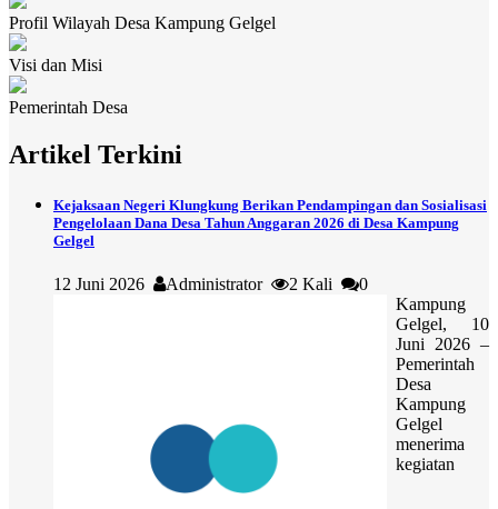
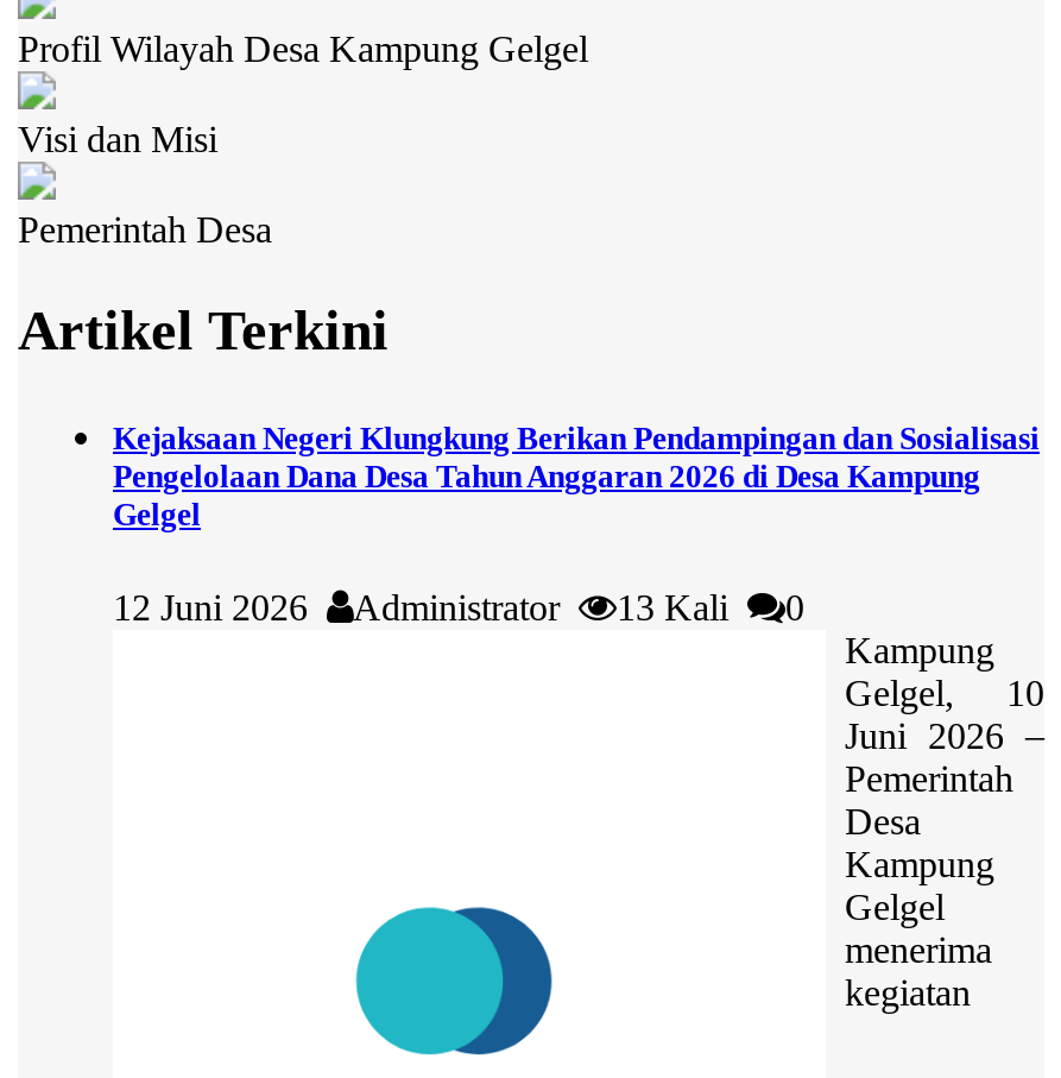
[53,275,372,294] 12 Juni 2026 Administrator 2 Kali 0 -> [113,588,814,628] 12 Juni 2026 Administrator 13 Kali 0
[149,423,279,495] [image] -> [320,906,593,1058] [image]

